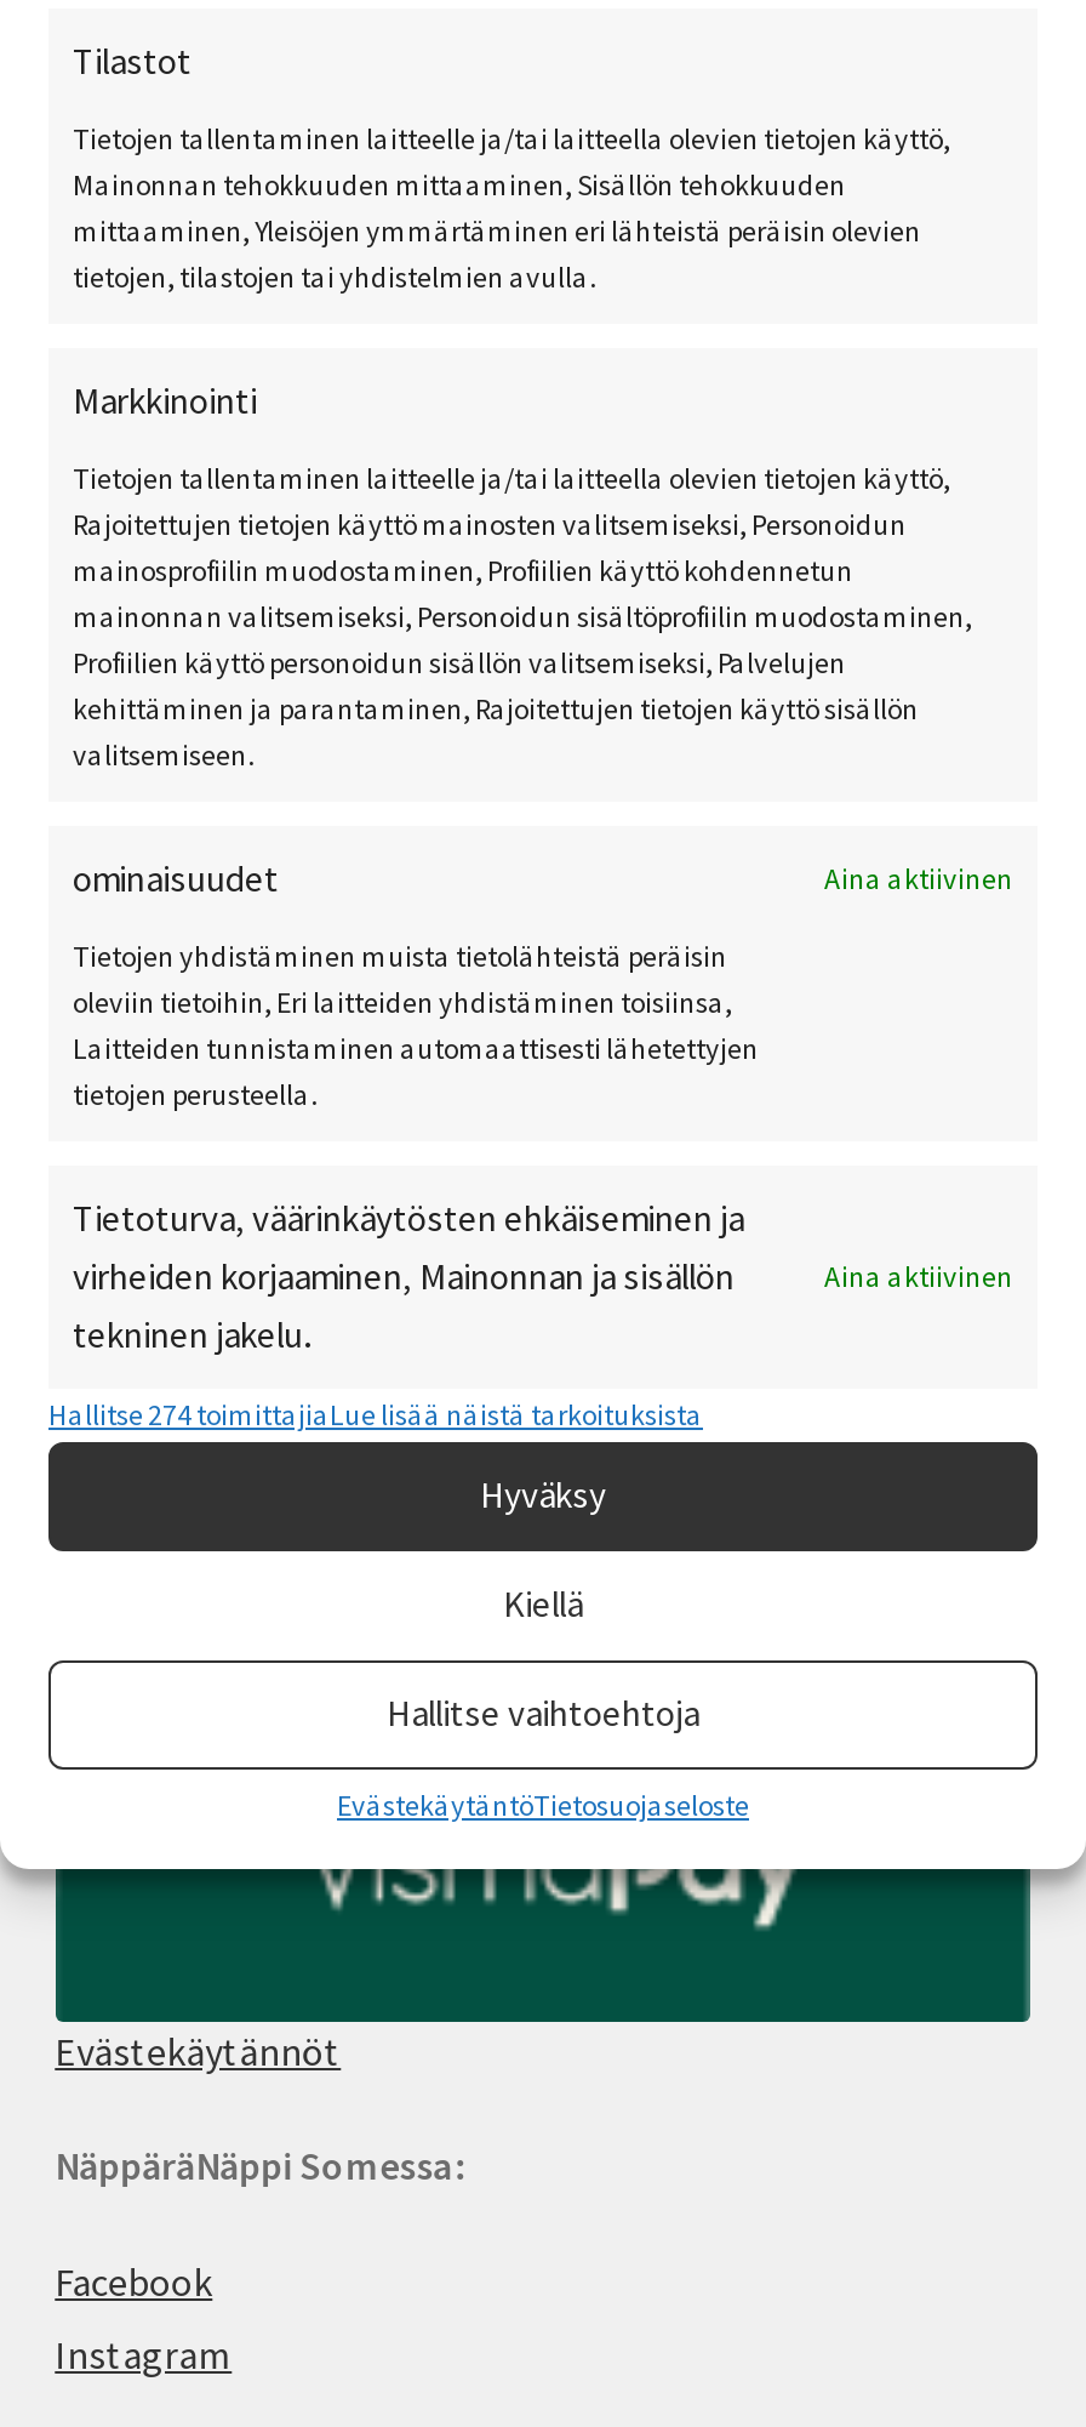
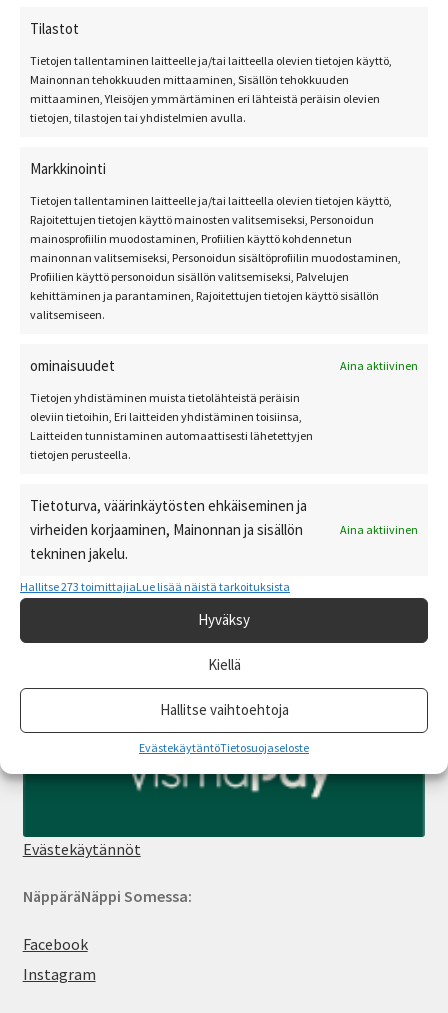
[48,1396,703,1432] Hallitse 274 toimittajia Lue lisää näistä tarkoituksista -> [20,579,290,594] Hallitse 273 toimittajia Lue lisää näistä tarkoituksista

